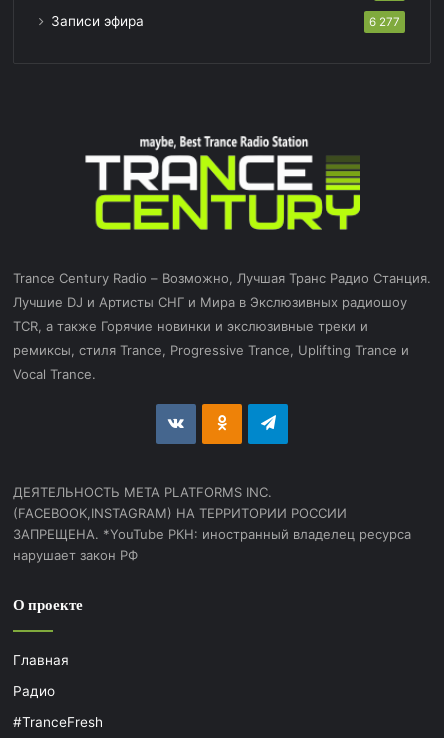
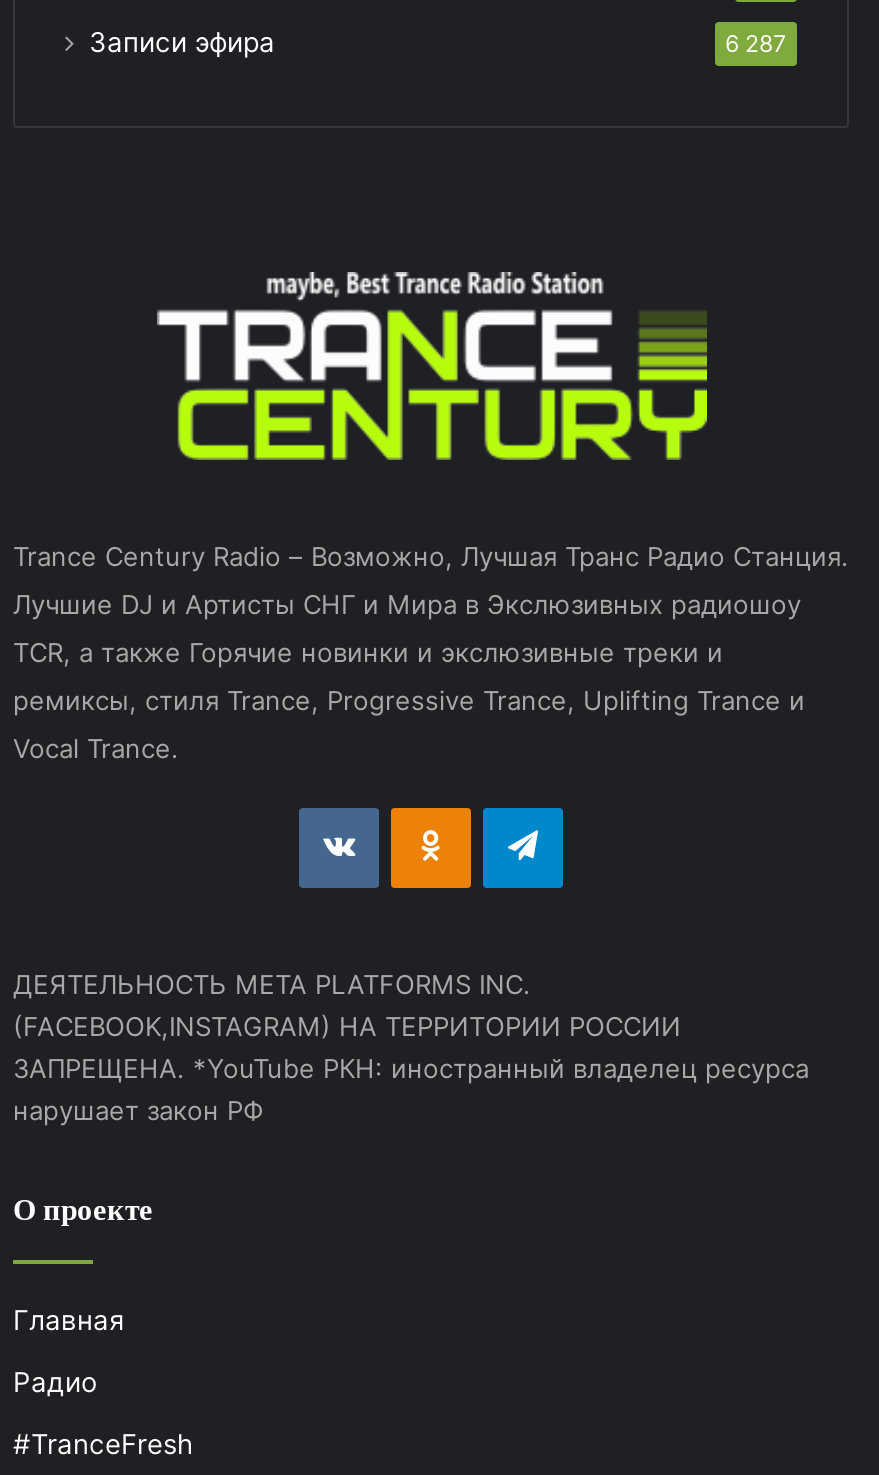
[369,15,400,29] 6 277 -> [725,29,787,57] 6 287

